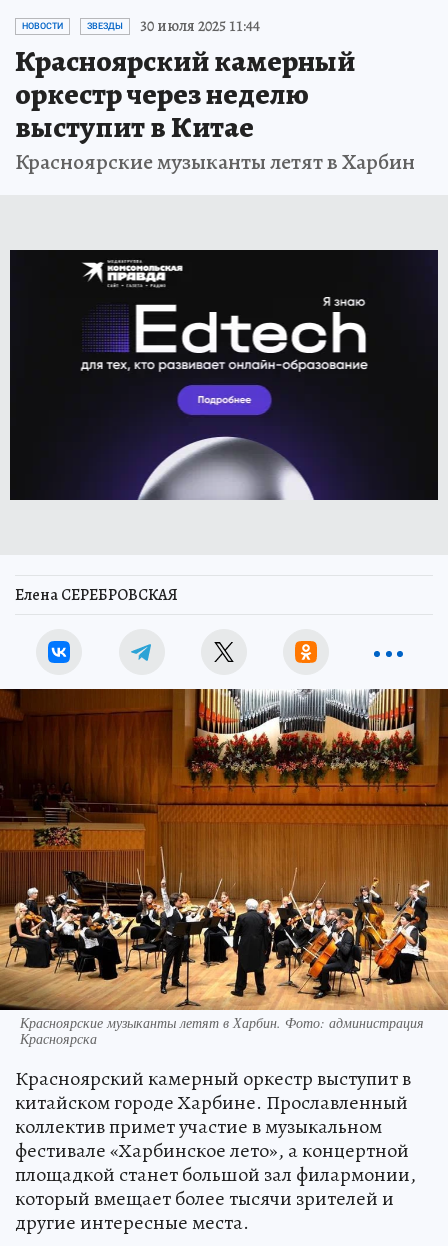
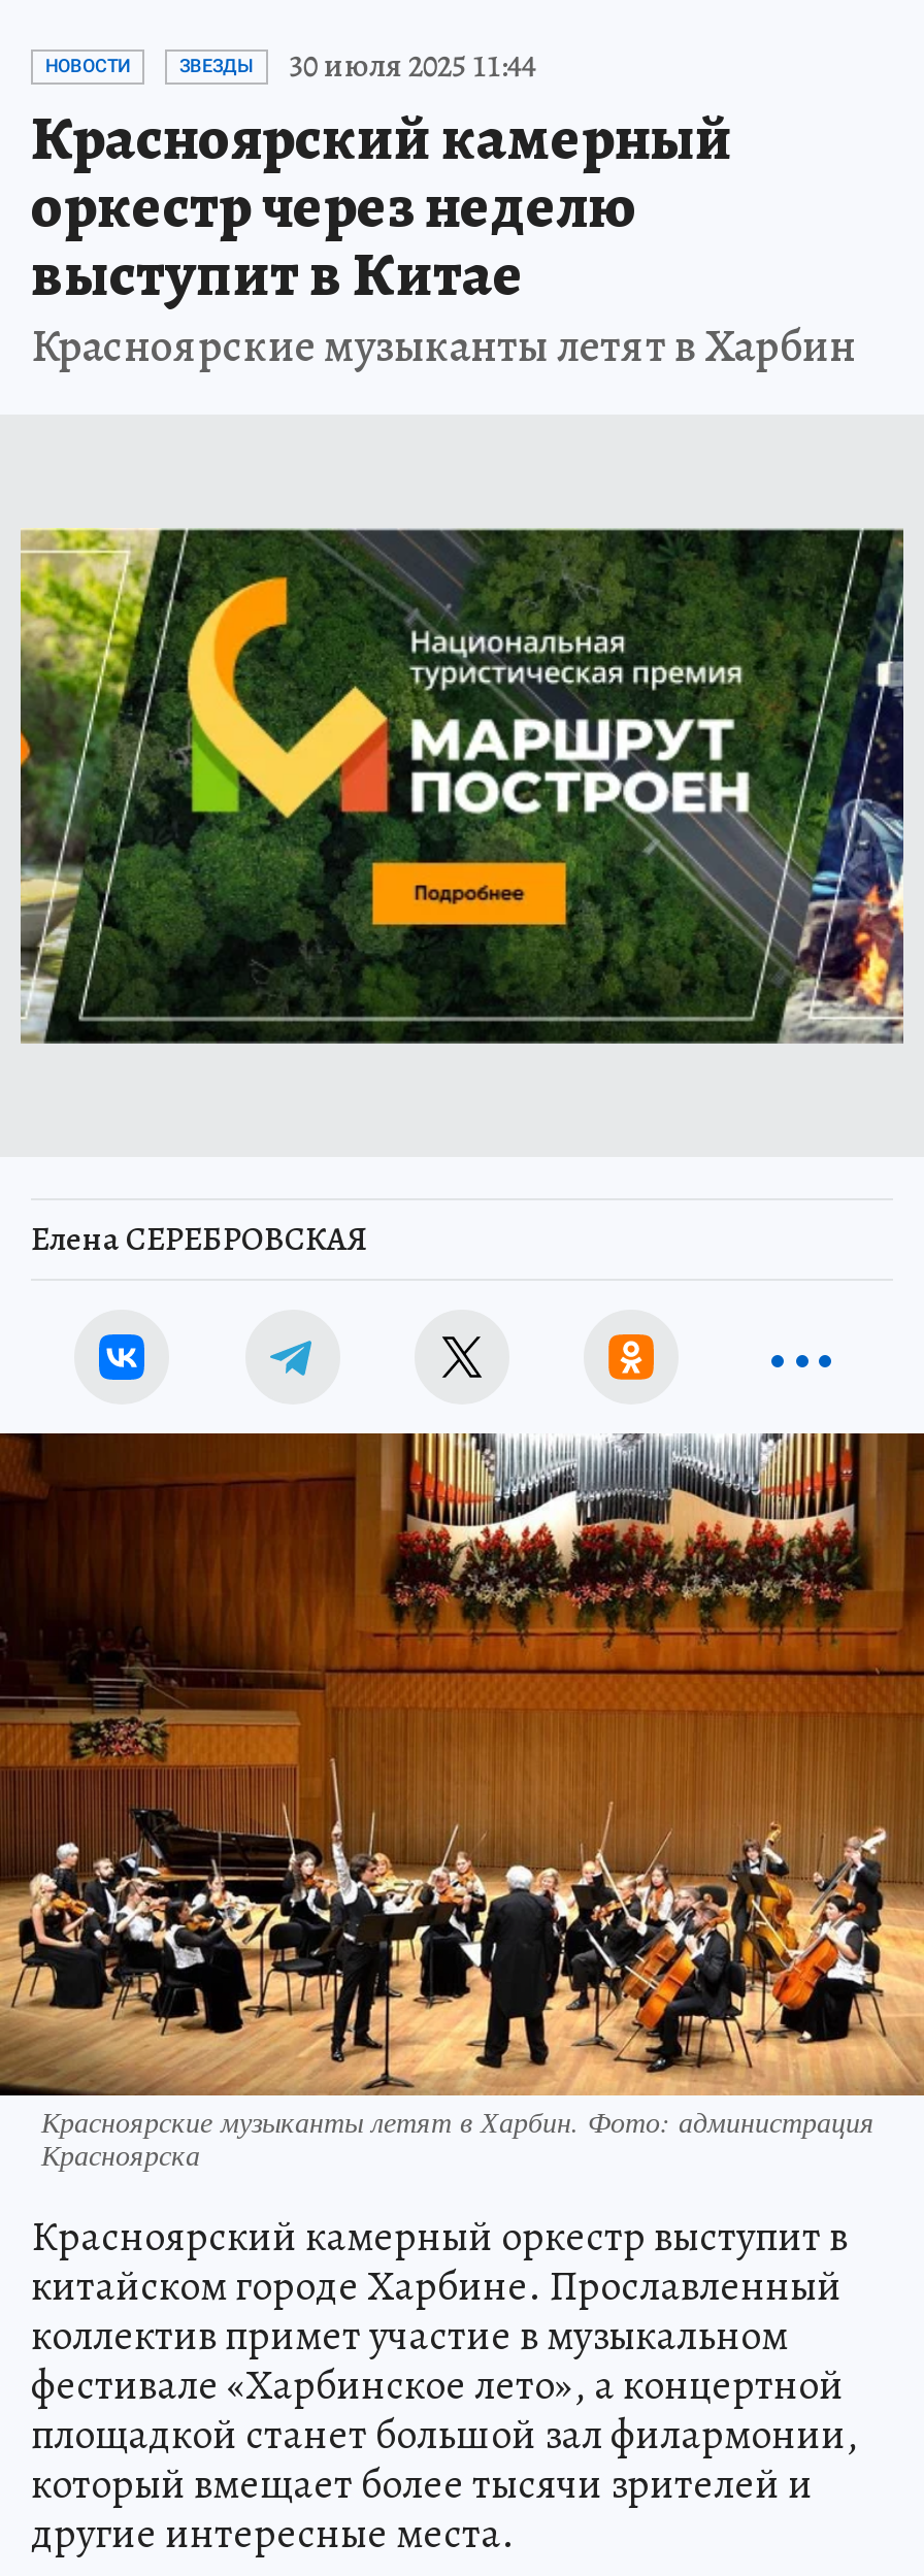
[9,249,439,500] [image] -> [19,528,905,1046] [image]

